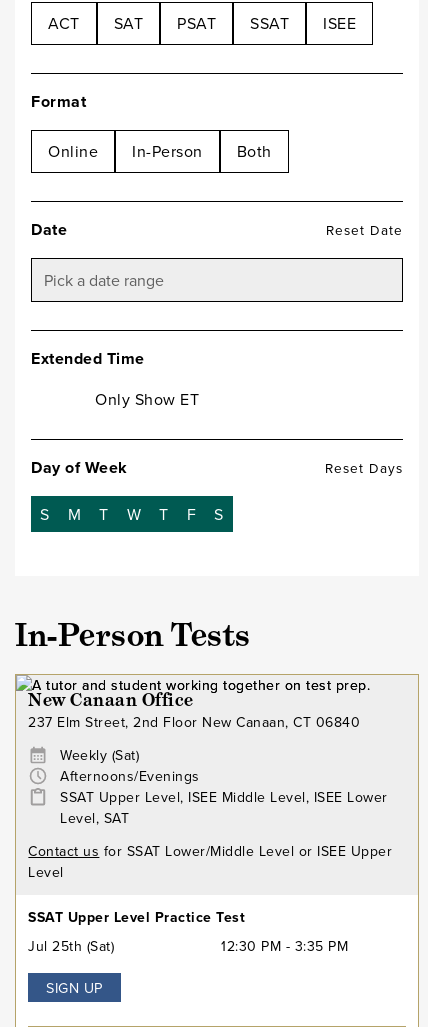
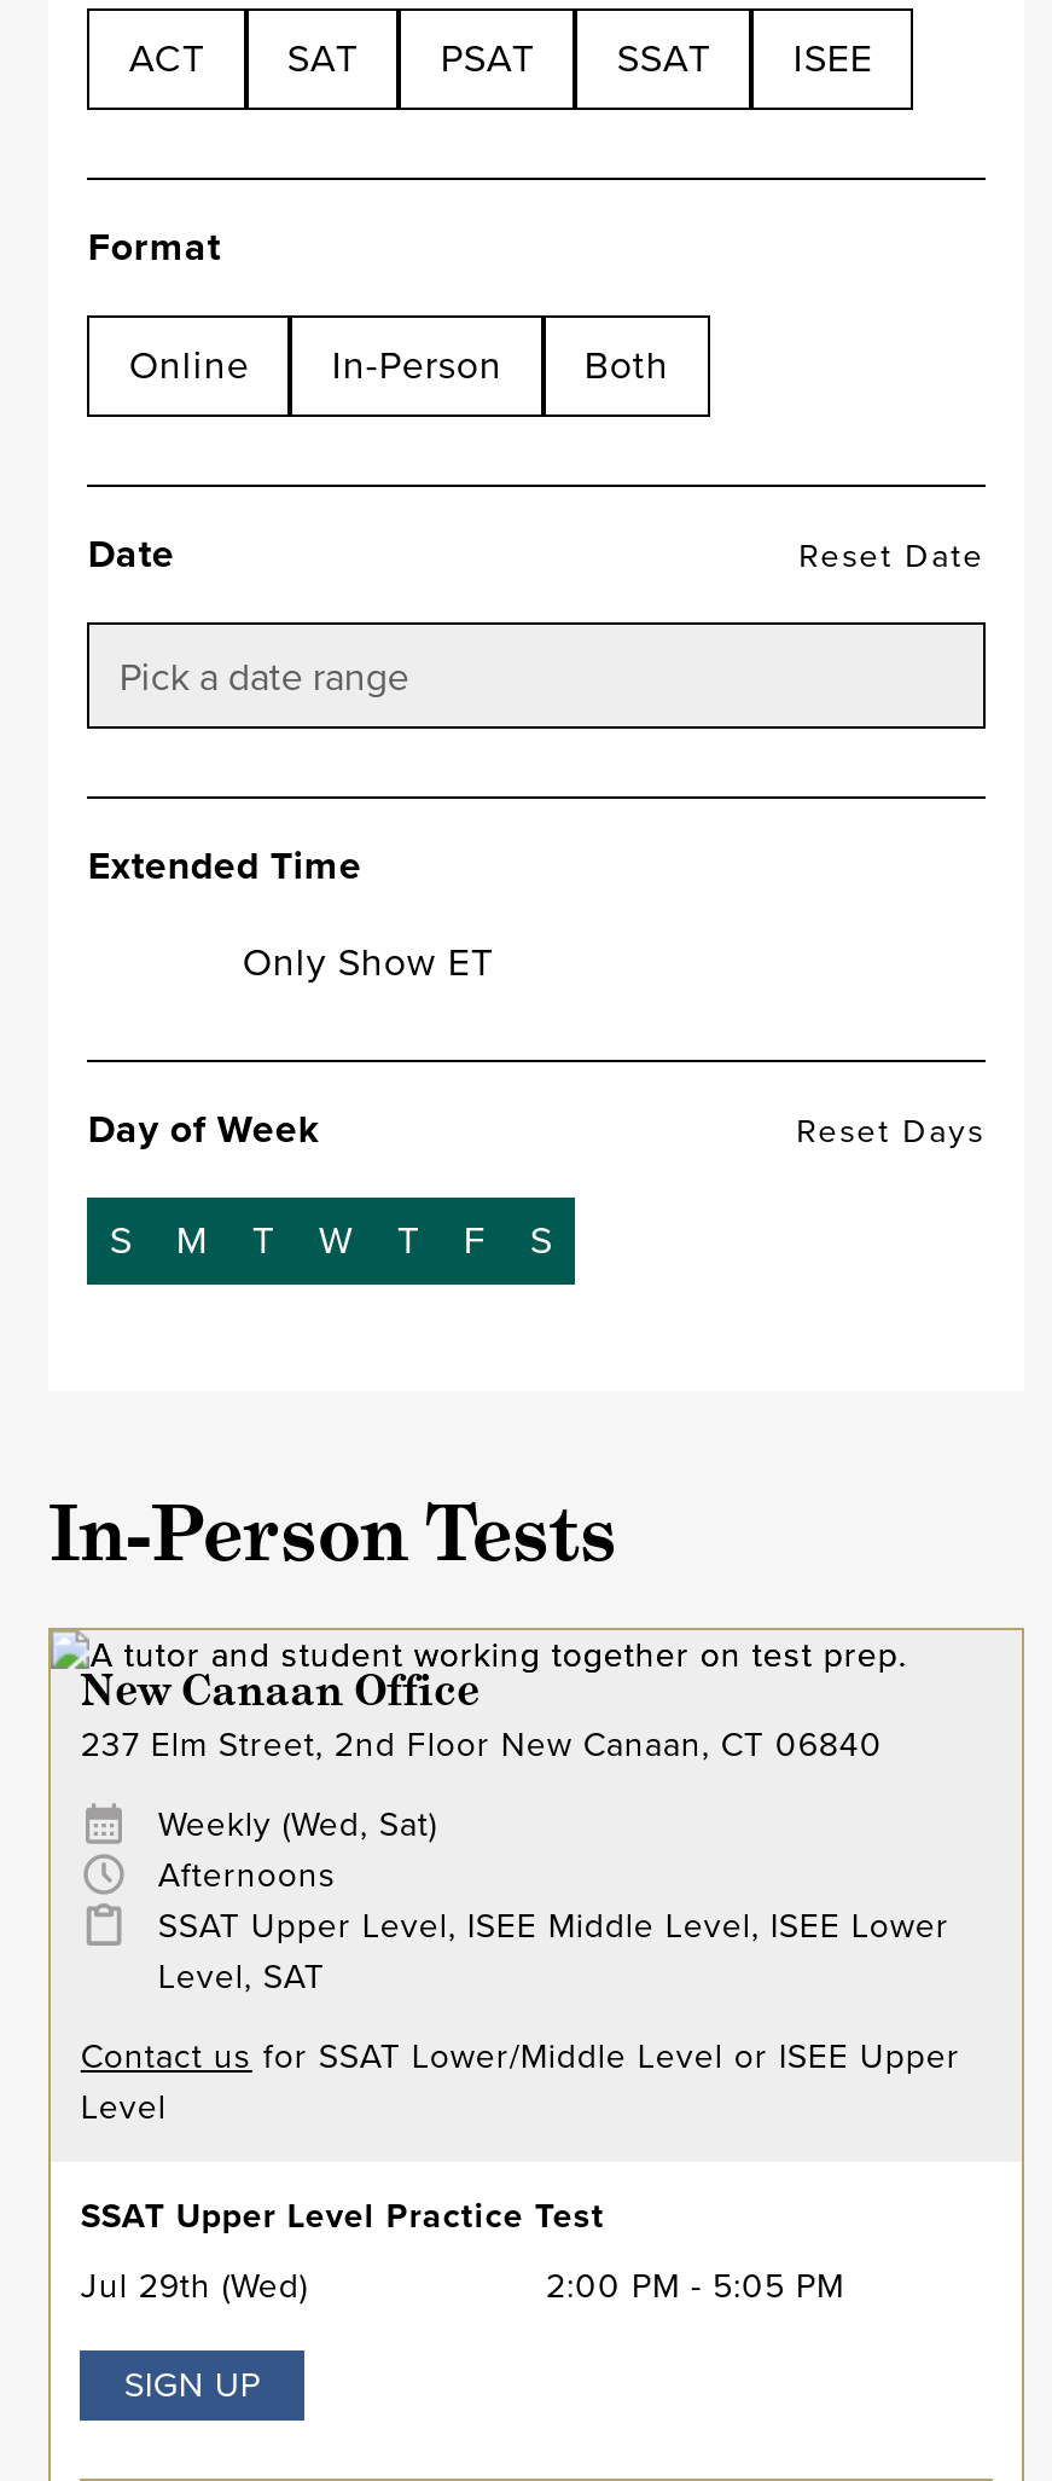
[60,745,200,786] Weekly (Sat) | Afternoons/Evenings -> [158,1798,437,1900] Weekly (Wed, Sat) | Afternoons
[28,936,114,956] Jul 25th (Sat) -> [81,2260,308,2311] Jul 29th (Wed)
[221,936,348,956] 12:30 PM - 3:35 PM -> [546,2260,844,2311] 2:00 PM - 5:05 PM

